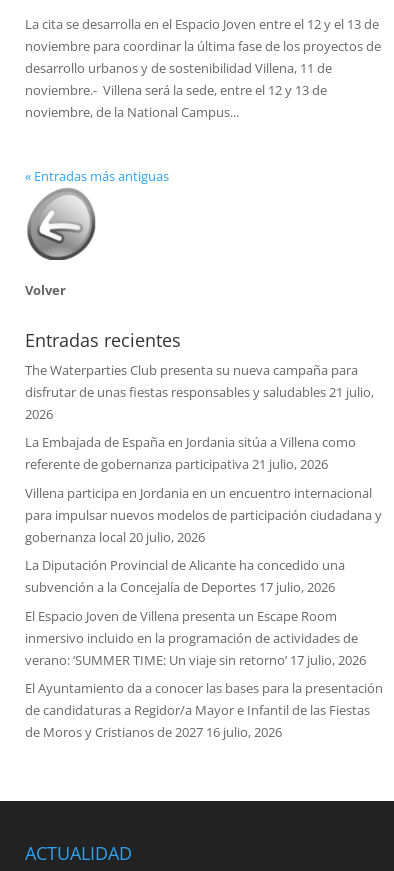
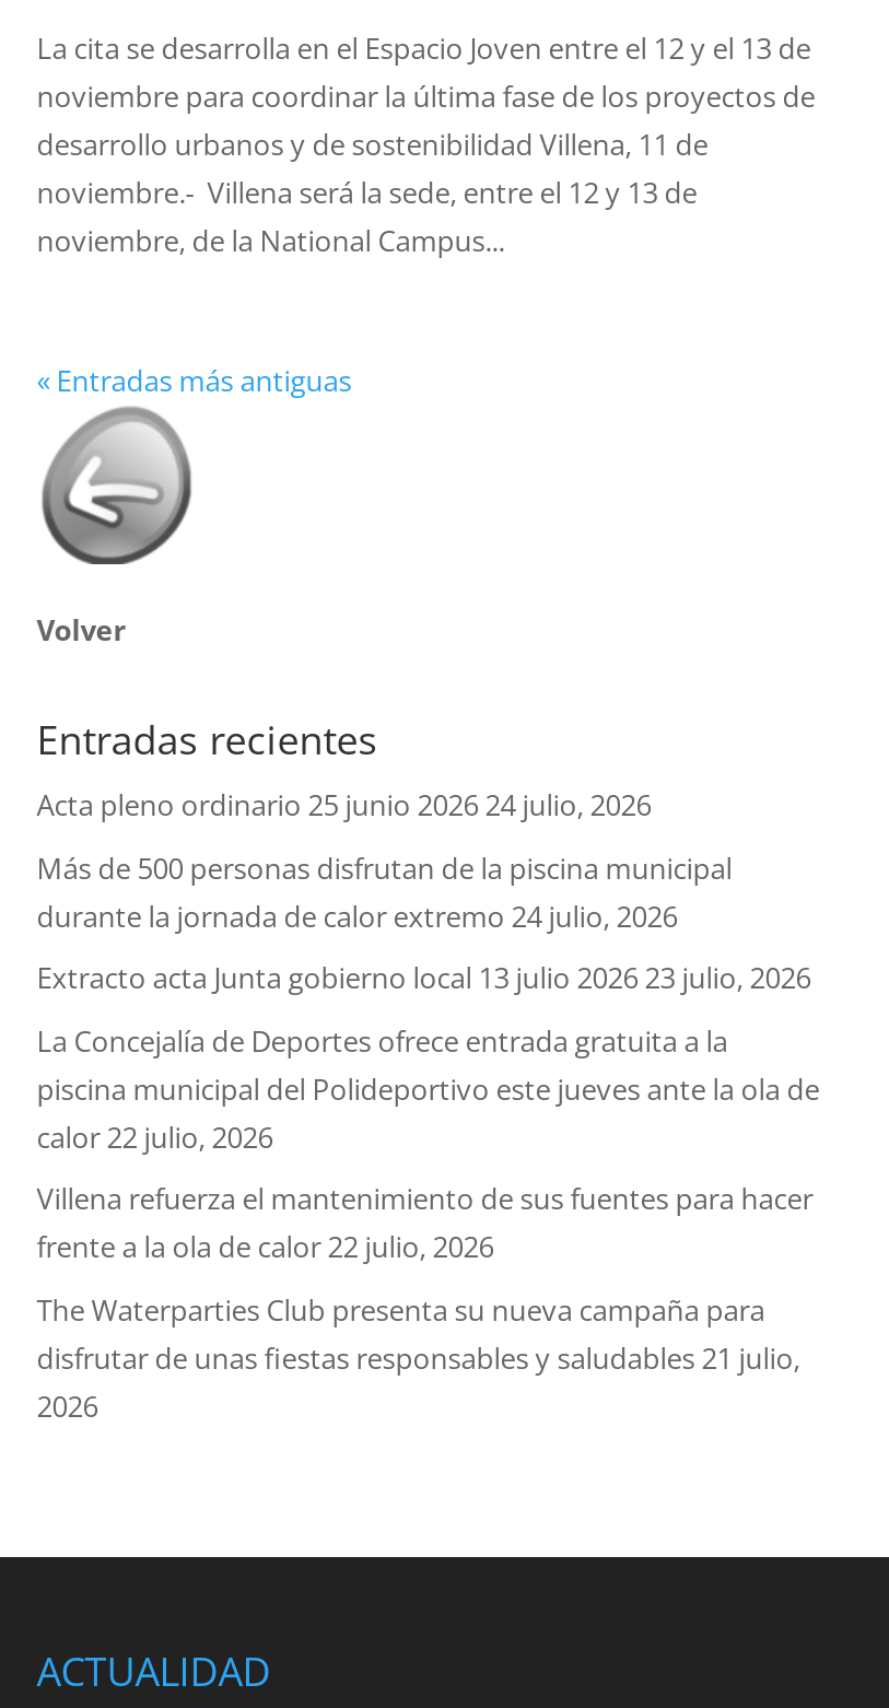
none -> [37,786,820,1267] Acta pleno ordinario 25 junio 2026 24 julio, 2026 | Más de 500 personas disfrutan de la piscina municipal | durante la jornada de calor extremo 24 julio, 2026 | Extracto acta Junta gobierno local 13 julio 2026 23 julio, 2026 | La Concejalía de Deportes ofrece entrada gratuita a la | piscina municipal del Polideportivo este jueves ante la ola de | calor 22 julio, 2026 | Villena refuerza el mantenimiento de sus fuentes para hacer | frente a la ola de calor 22 julio, 2026
moved [25,361,374,423] -> [37,1290,800,1426]: The Waterparties Club presenta su nueva campaña para | disfrutar de unas fiestas responsables y saludables 21 julio, | 2026
[25,433,383,741] La Embajada de España en Jordania sitúa a Villena como | referente de gobernanza participativa 21 julio, 2026 | Villena participa en Jordania en un encuentro internacional | para impulsar nuevos modelos de participación ciudadana y | gobernanza local 20 julio, 2026 | La Diputación Provincial de Alicante ha concedido una | subvención a la Concejalía de Deportes 17 julio, 2026 | El Espacio Joven de Villena presenta un Escape Room | inmersivo incluido en la programación de actividades de | verano: ‘SUMMER TIME: Un viaje sin retorno’ 17 julio, 2026 | El Ayuntamiento da a conocer las bases para la presentación | de candidaturas a Regidor/a Mayor e Infantil de las Fiestas | de Moros y Cristianos de 2027 16 julio, 2026 -> none

